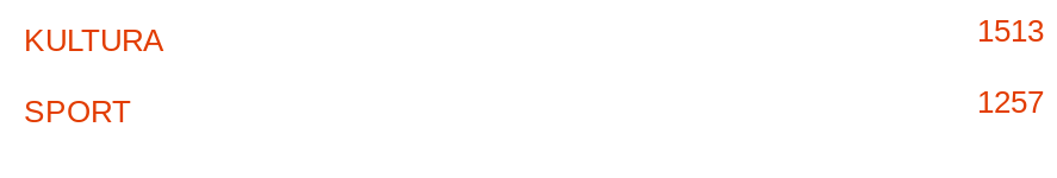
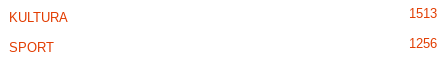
[977,84,1044,119] 1257 -> [409,36,437,51] 1256

